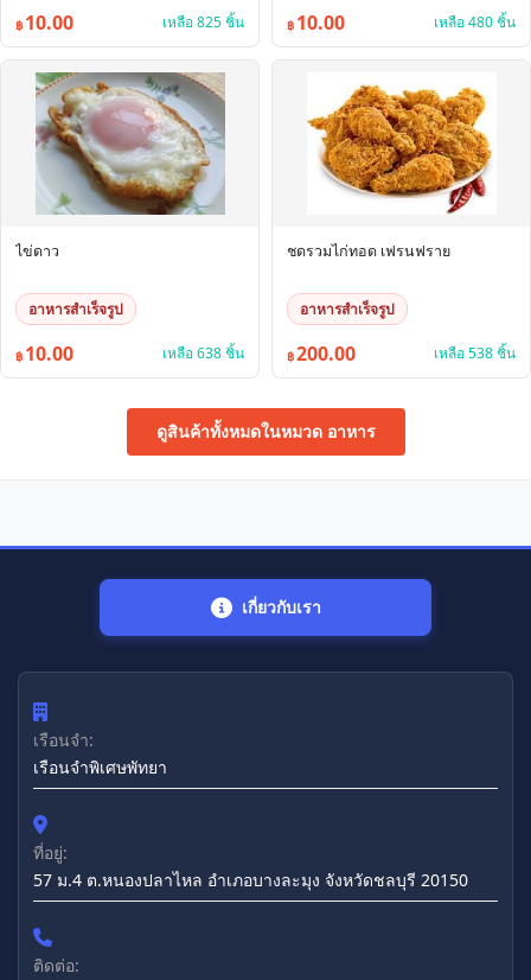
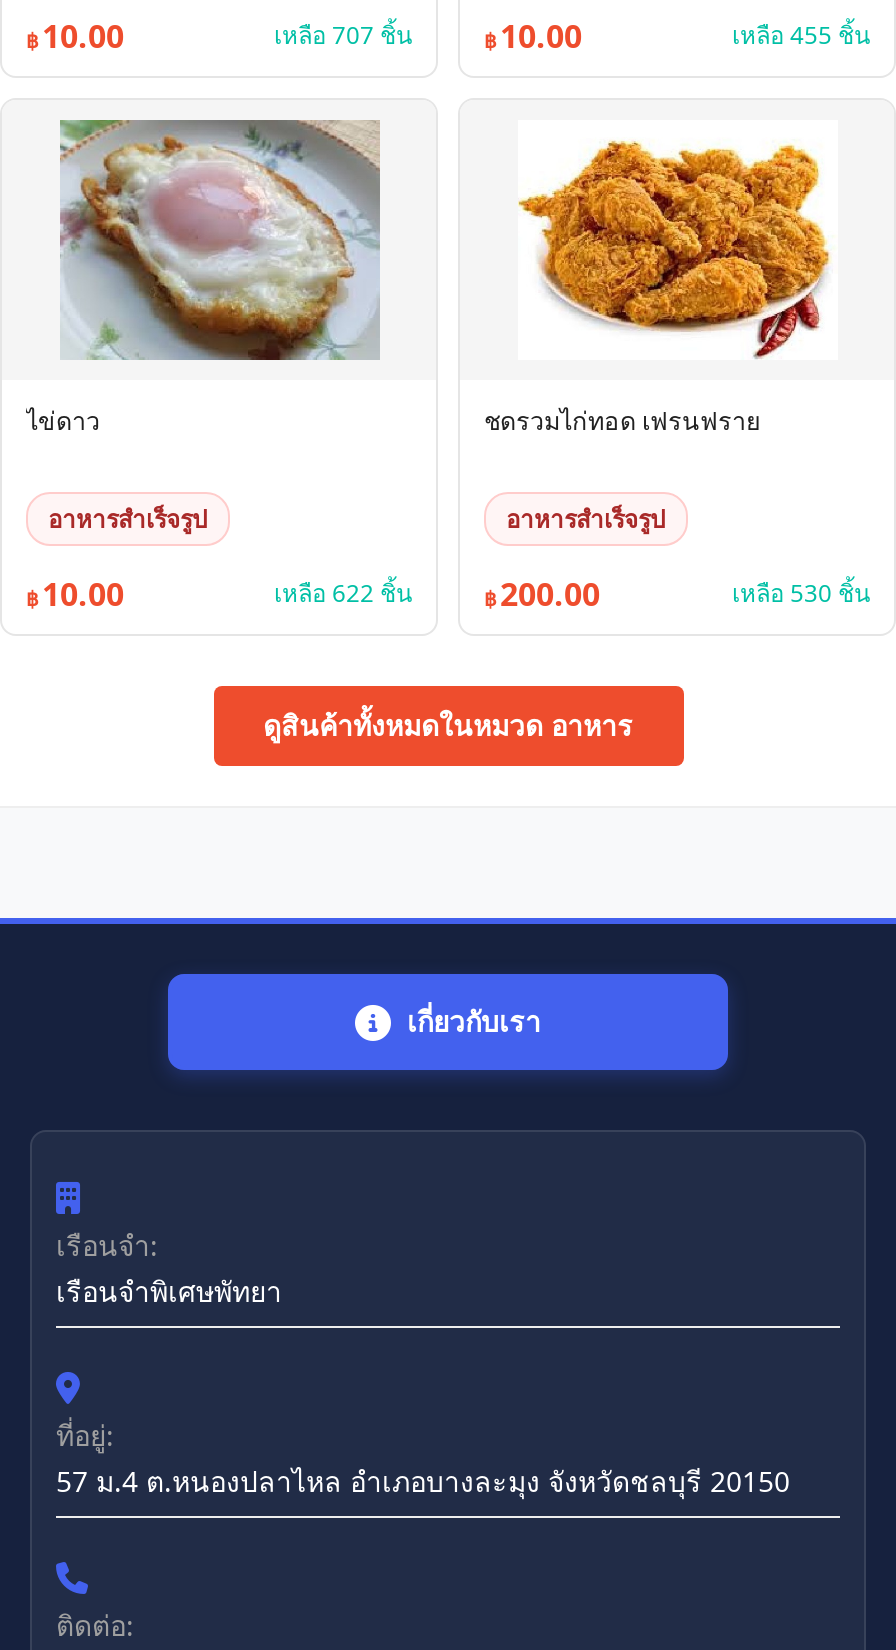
[162,12,244,32] เหลือ 825 ชิ้น -> [274,18,412,52] เหลือ 707 ชิ้น
[434,12,516,32] เหลือ 480 ชิ้น -> [732,18,870,52] เหลือ 455 ชิ้น
[162,343,244,363] เหลือ 638 ชิ้น -> [274,576,412,610] เหลือ 622 ชิ้น
[434,343,516,363] เหลือ 538 ชิ้น -> [732,576,870,610] เหลือ 530 ชิ้น

